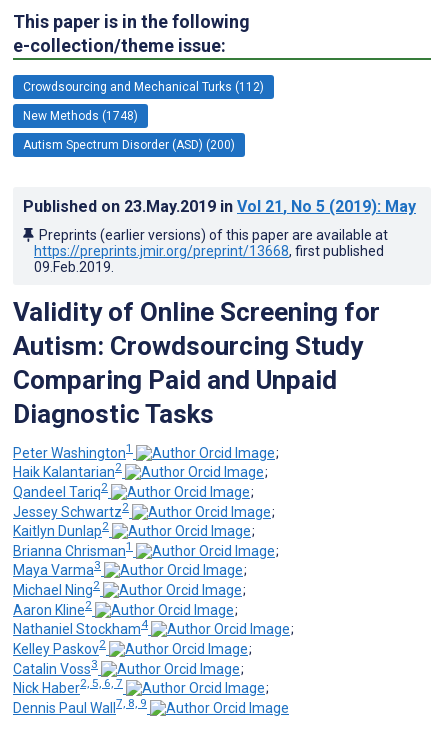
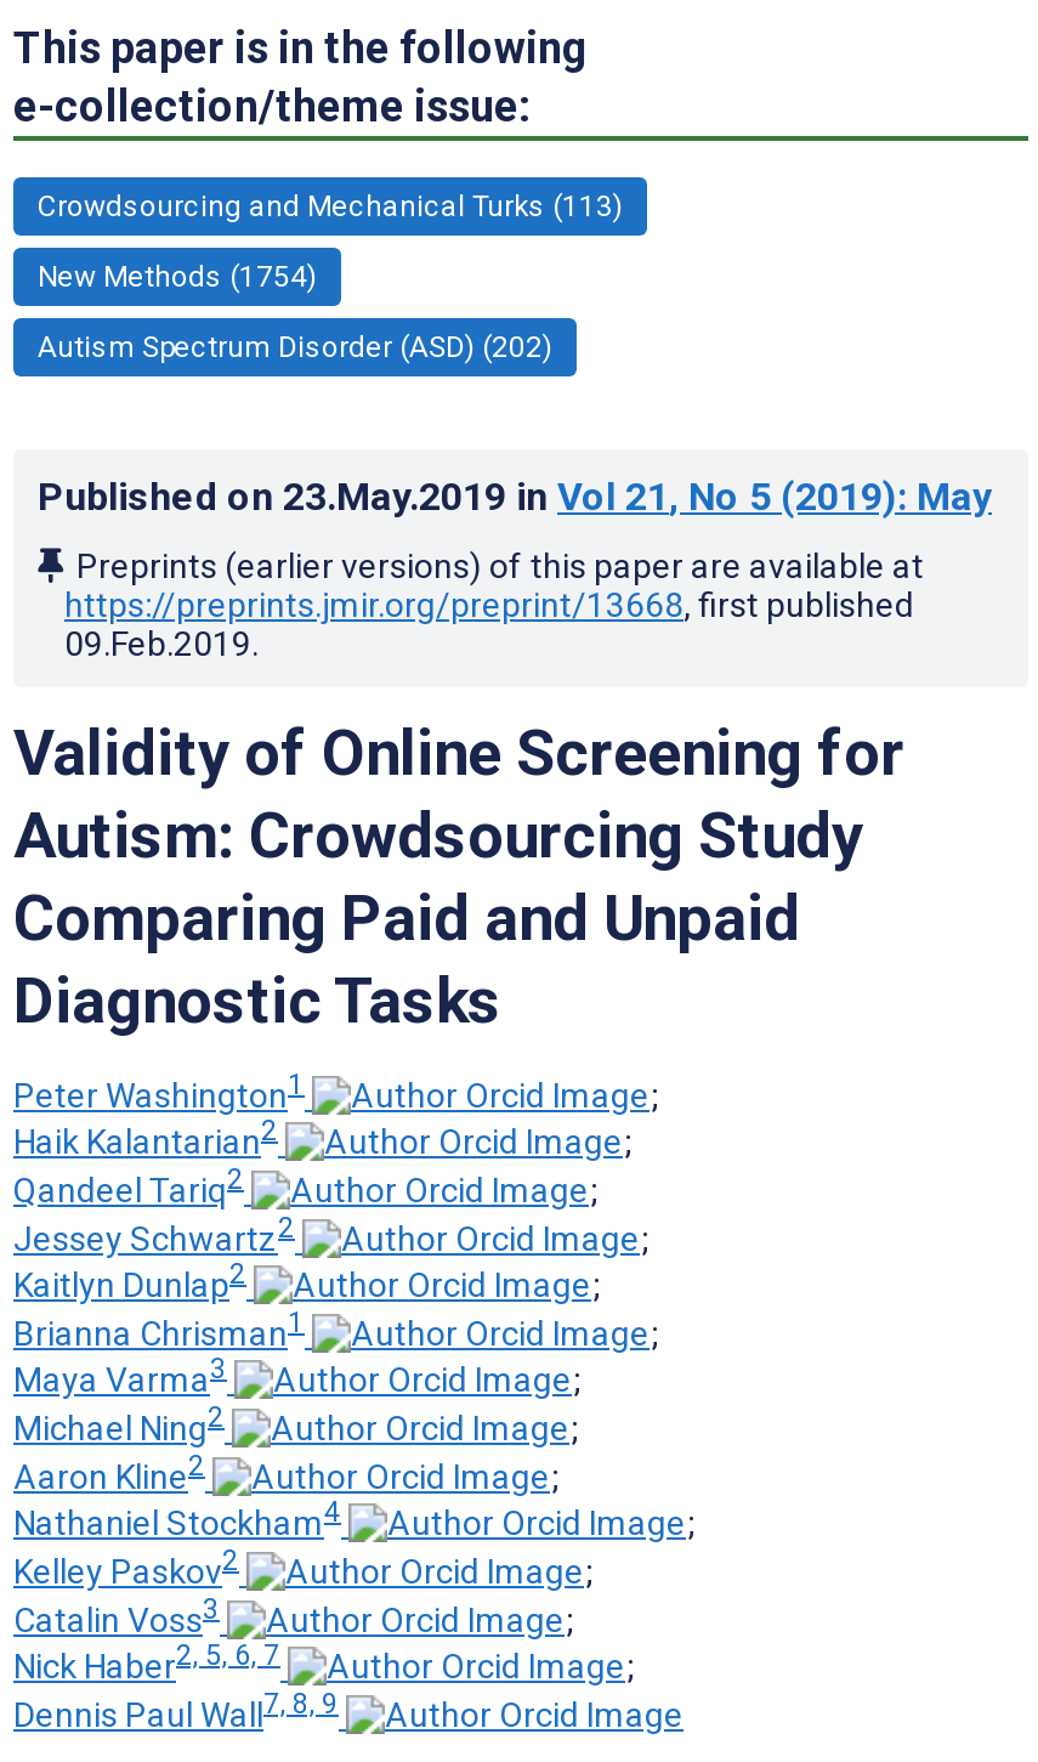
[23,80,264,94] Crowdsourcing and Mechanical Turks (112) -> [38,189,623,223] Crowdsourcing and Mechanical Turks (113)
[23,109,138,123] New Methods (1748) -> [38,260,317,294] New Methods (1754)
[23,138,235,152] Autism Spectrum Disorder (ASD) (200) -> [38,330,552,364] Autism Spectrum Disorder (ASD) (202)

